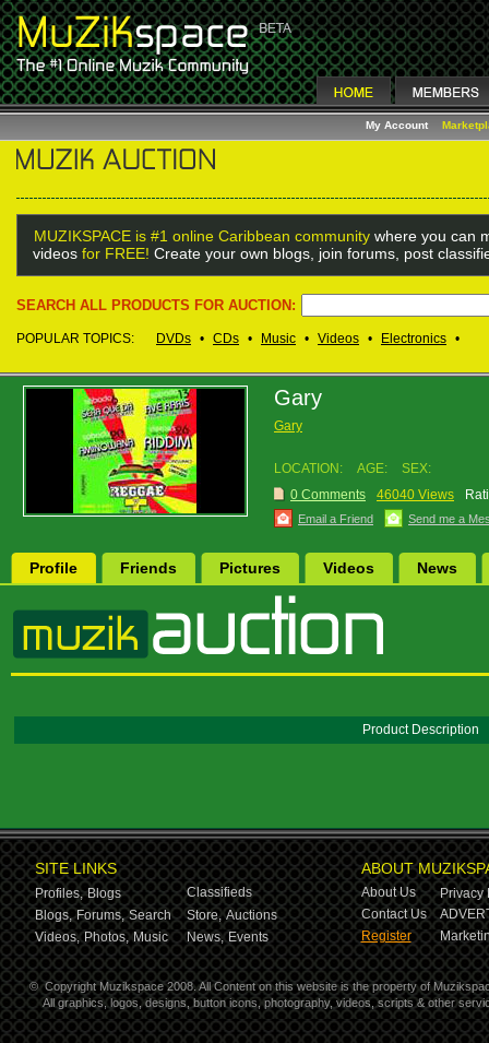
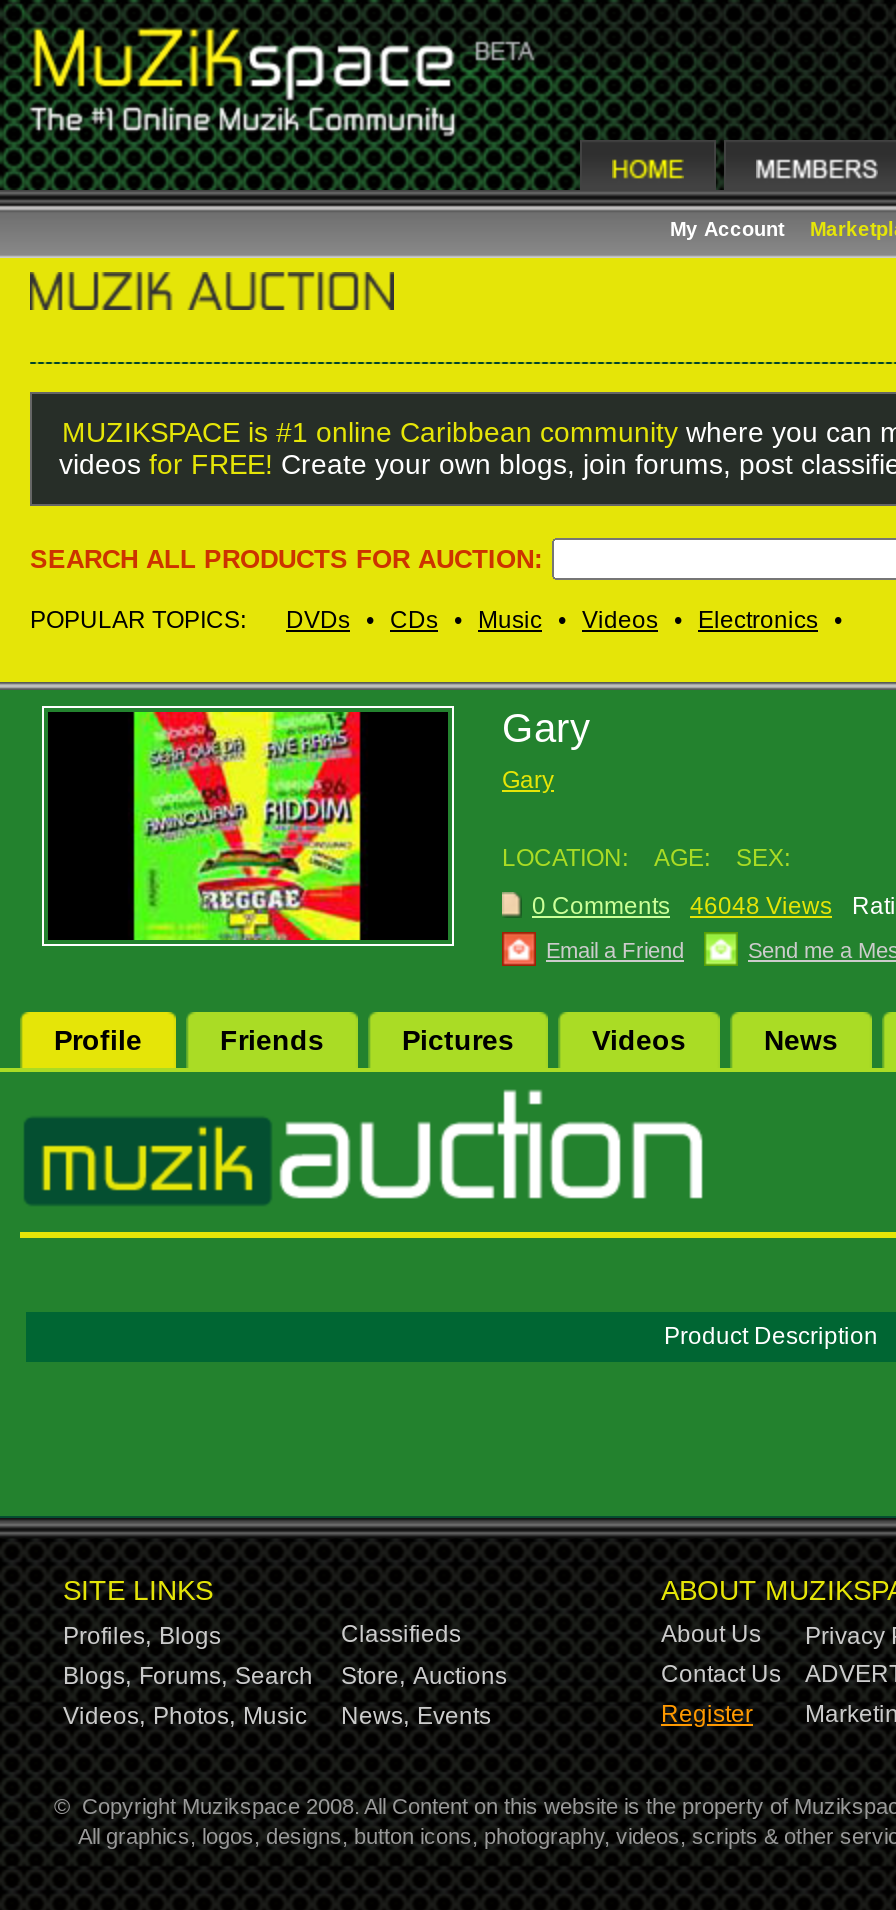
[377,487,454,502] 46040 Views -> [690,892,832,920] 46048 Views

